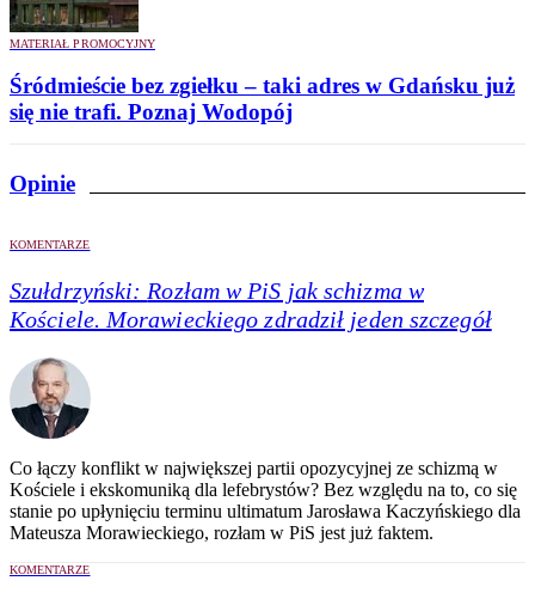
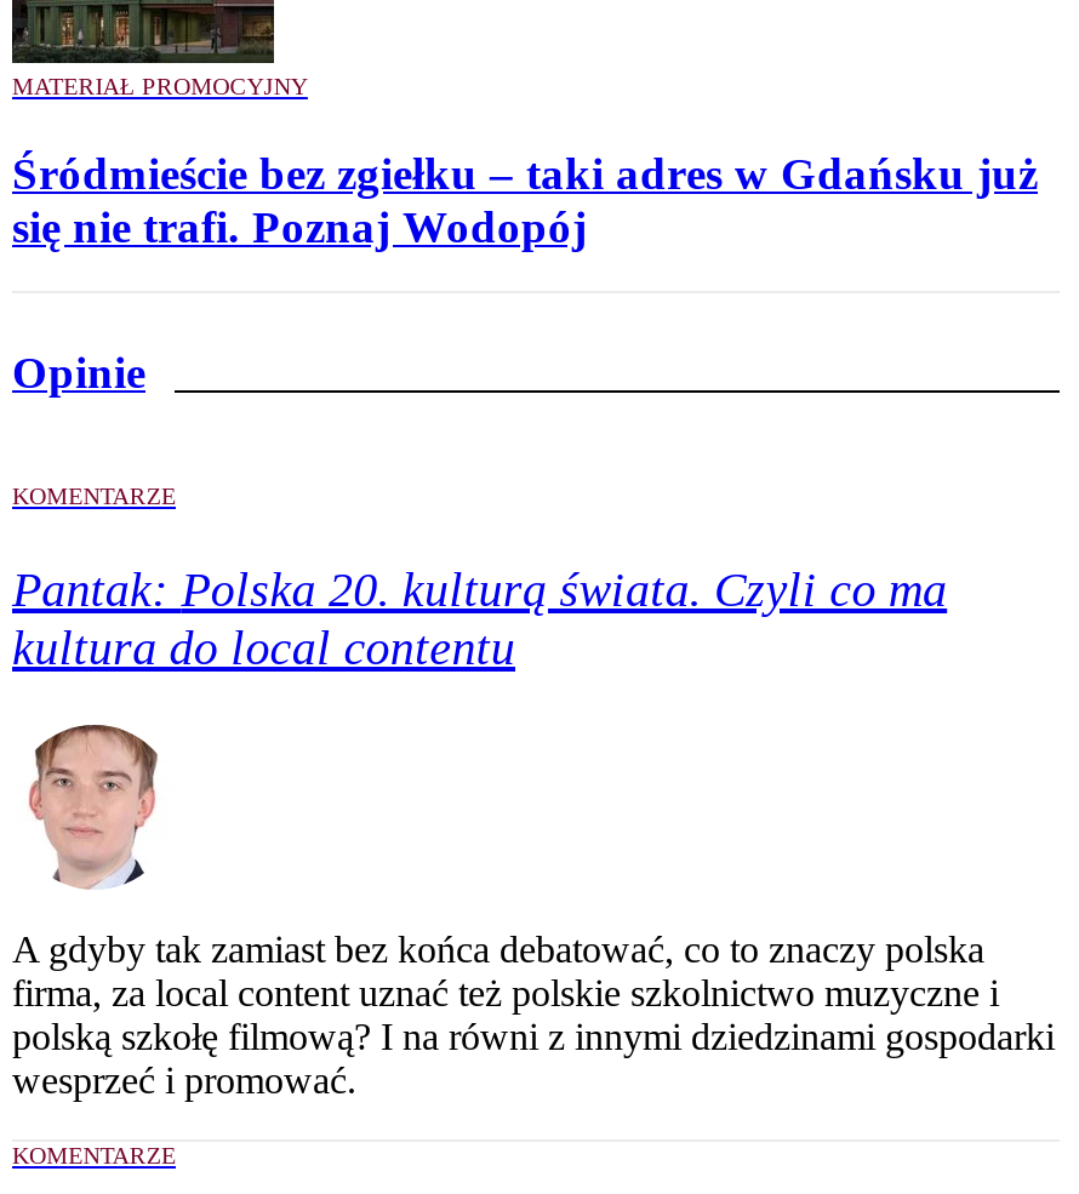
[10,278,492,333] Szułdrzyński: Rozłam w PiS jak schizma w | Kościele. Morawieckiego zdradził jeden szczegół -> [12,563,947,675] Pantak: Polska 20. kulturą świata. Czyli co ma | kultura do local contentu
[10,359,521,543] [image] | Co łączy konflikt w największej partii opozycyjnej ze schizmą w | Kościele i ekskomuniką dla lefebrystów? Bez względu na to, co się | stanie po upłynięciu terminu ultimatum Jarosława Kaczyńskiego dla | Mateusza Morawieckiego, rozłam w PiS jest już faktem. -> [12,725,1055,1102] [image] | A gdyby tak zamiast bez końca debatować, co to znaczy polska | firma, za local content uznać też polskie szkolnictwo muzyczne i | polską szkołę filmową? I na równi z innymi dziedzinami gospodarki | wesprzeć i promować.

